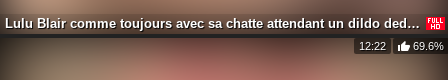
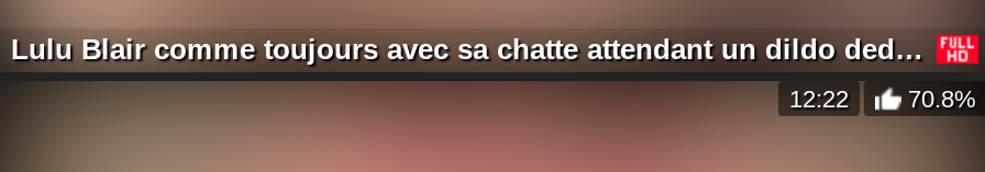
[413,40,444,52] 69.6% -> [908,85,976,112] 70.8%

